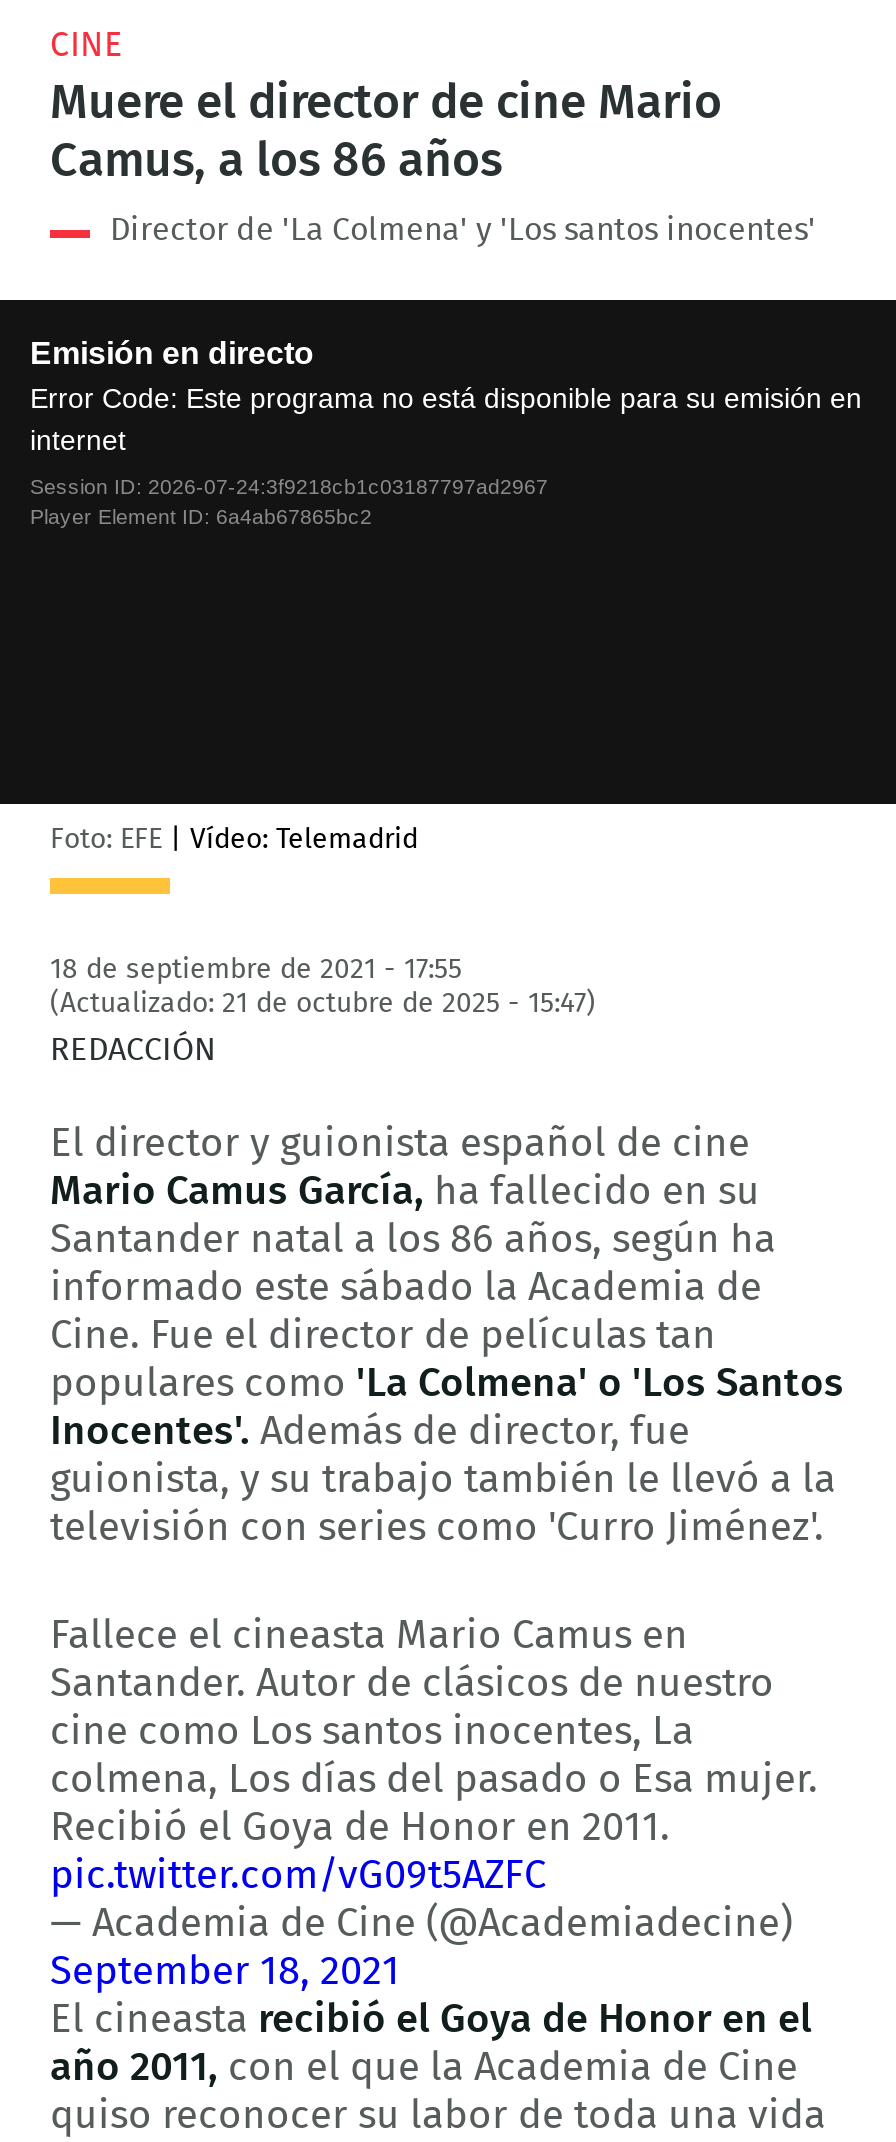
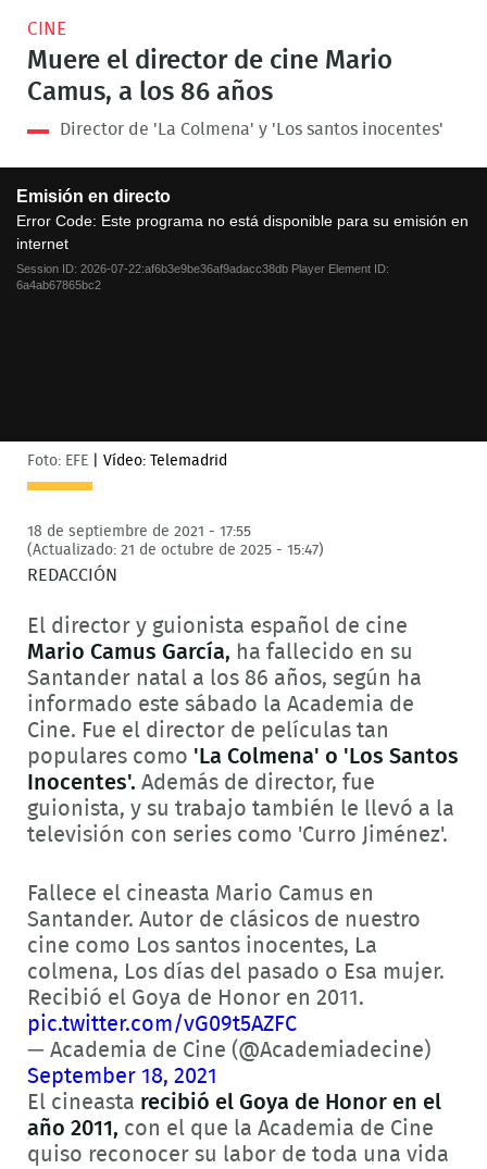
[30,474,548,528] Session ID: 2026-07-24:3f9218cb1c03187797ad2967 | Player Element ID: 6a4ab67865bc2 -> [16,262,389,292] Session ID: 2026-07-22:af6b3e9be36af9adacc38db Player Element ID: | 6a4ab67865bc2

